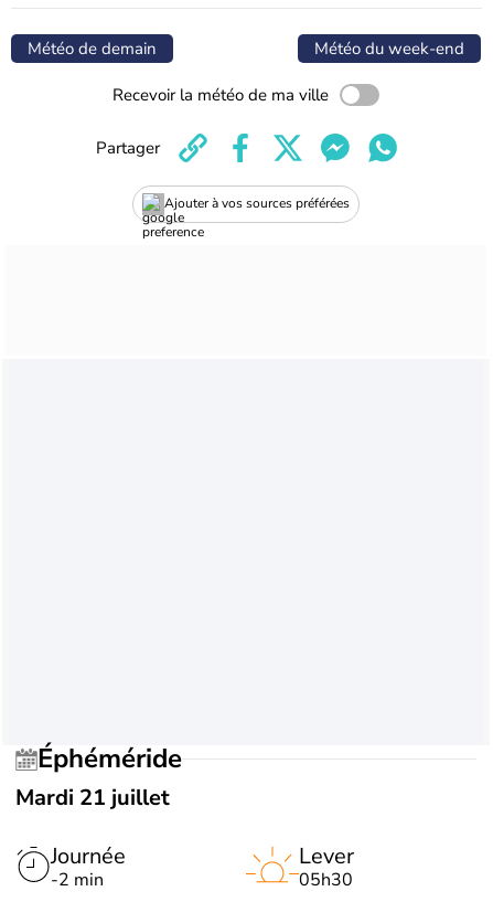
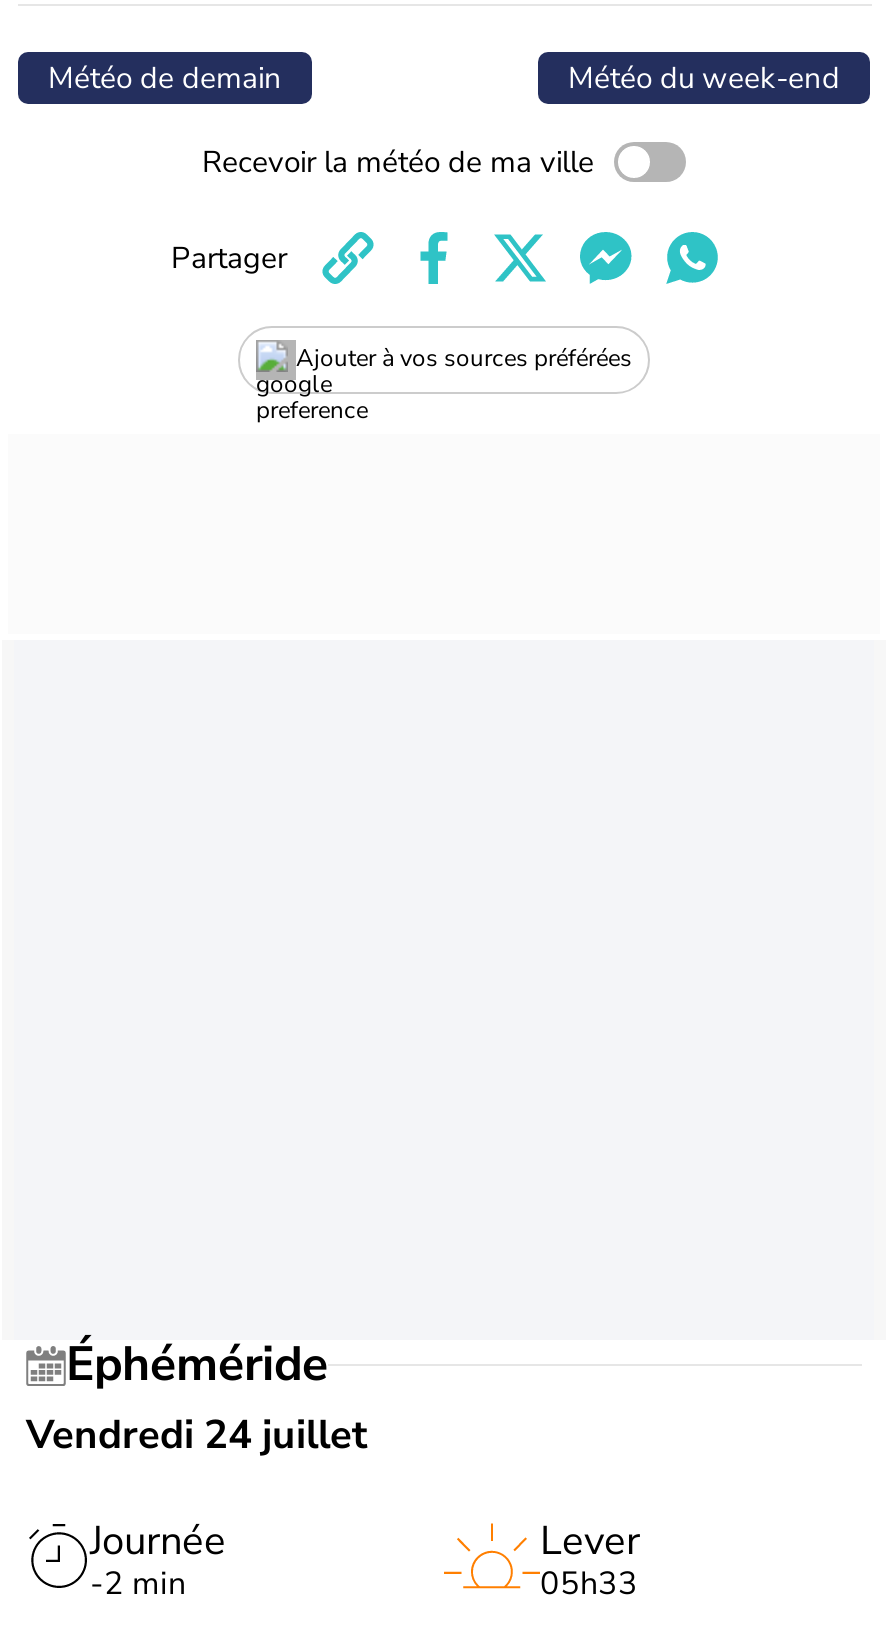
[15,783,170,812] Mardi 21 juillet -> [26,1408,368,1462] Vendredi 24 juillet
[299,868,353,892] 05h30 -> [540,1562,638,1606] 05h33

